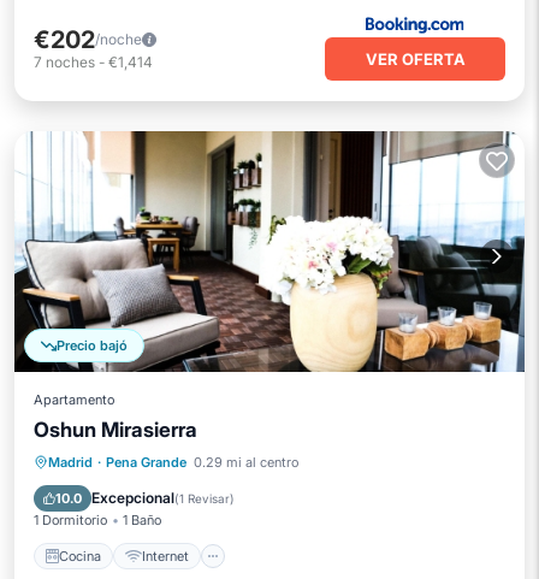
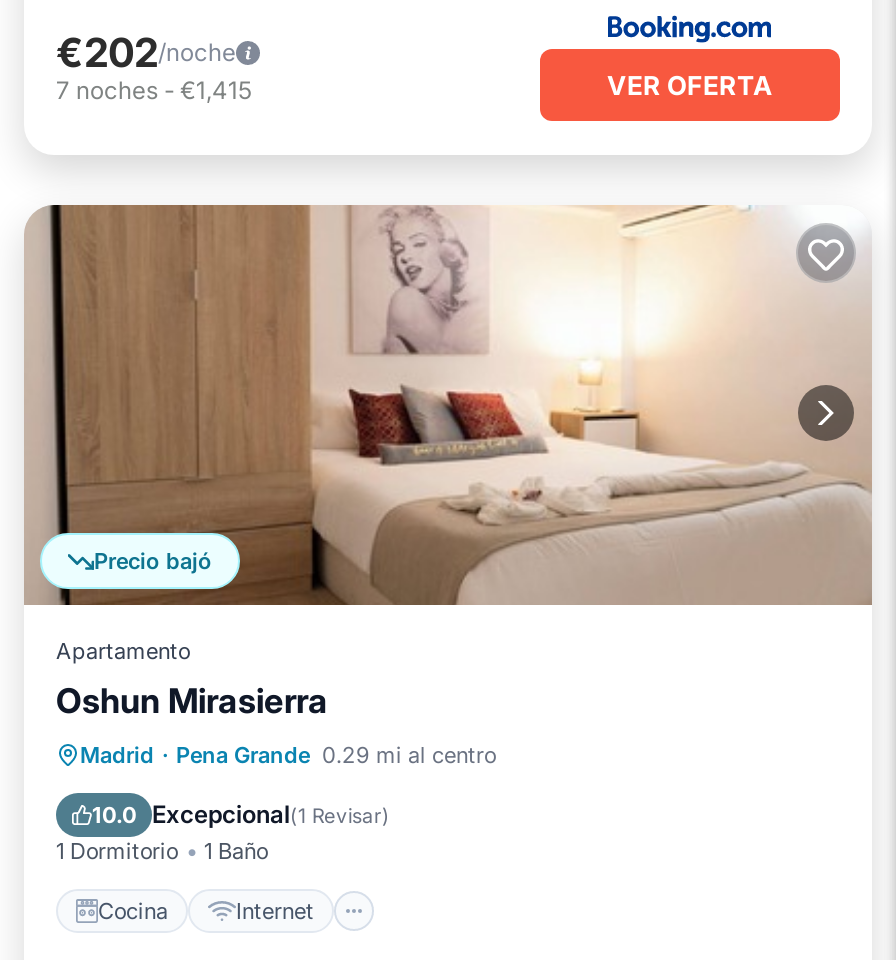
[34,53,153,71] 7 noches - €1,414 -> [56,75,252,105] 7 noches - €1,415
[13,130,526,373] [image] -> [24,203,872,607] [image]

